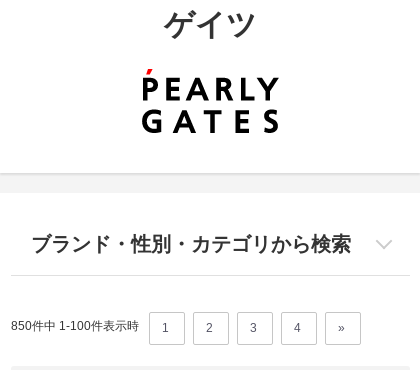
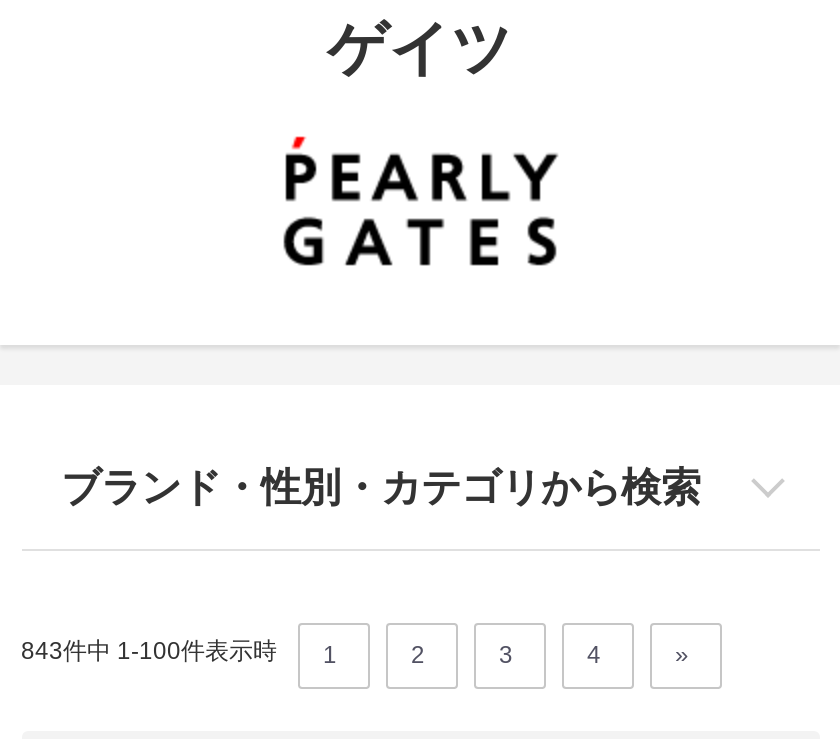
[10,319,138,333] 850件中 1-100件表示時 -> [21,637,277,665] 843件中 1-100件表示時

